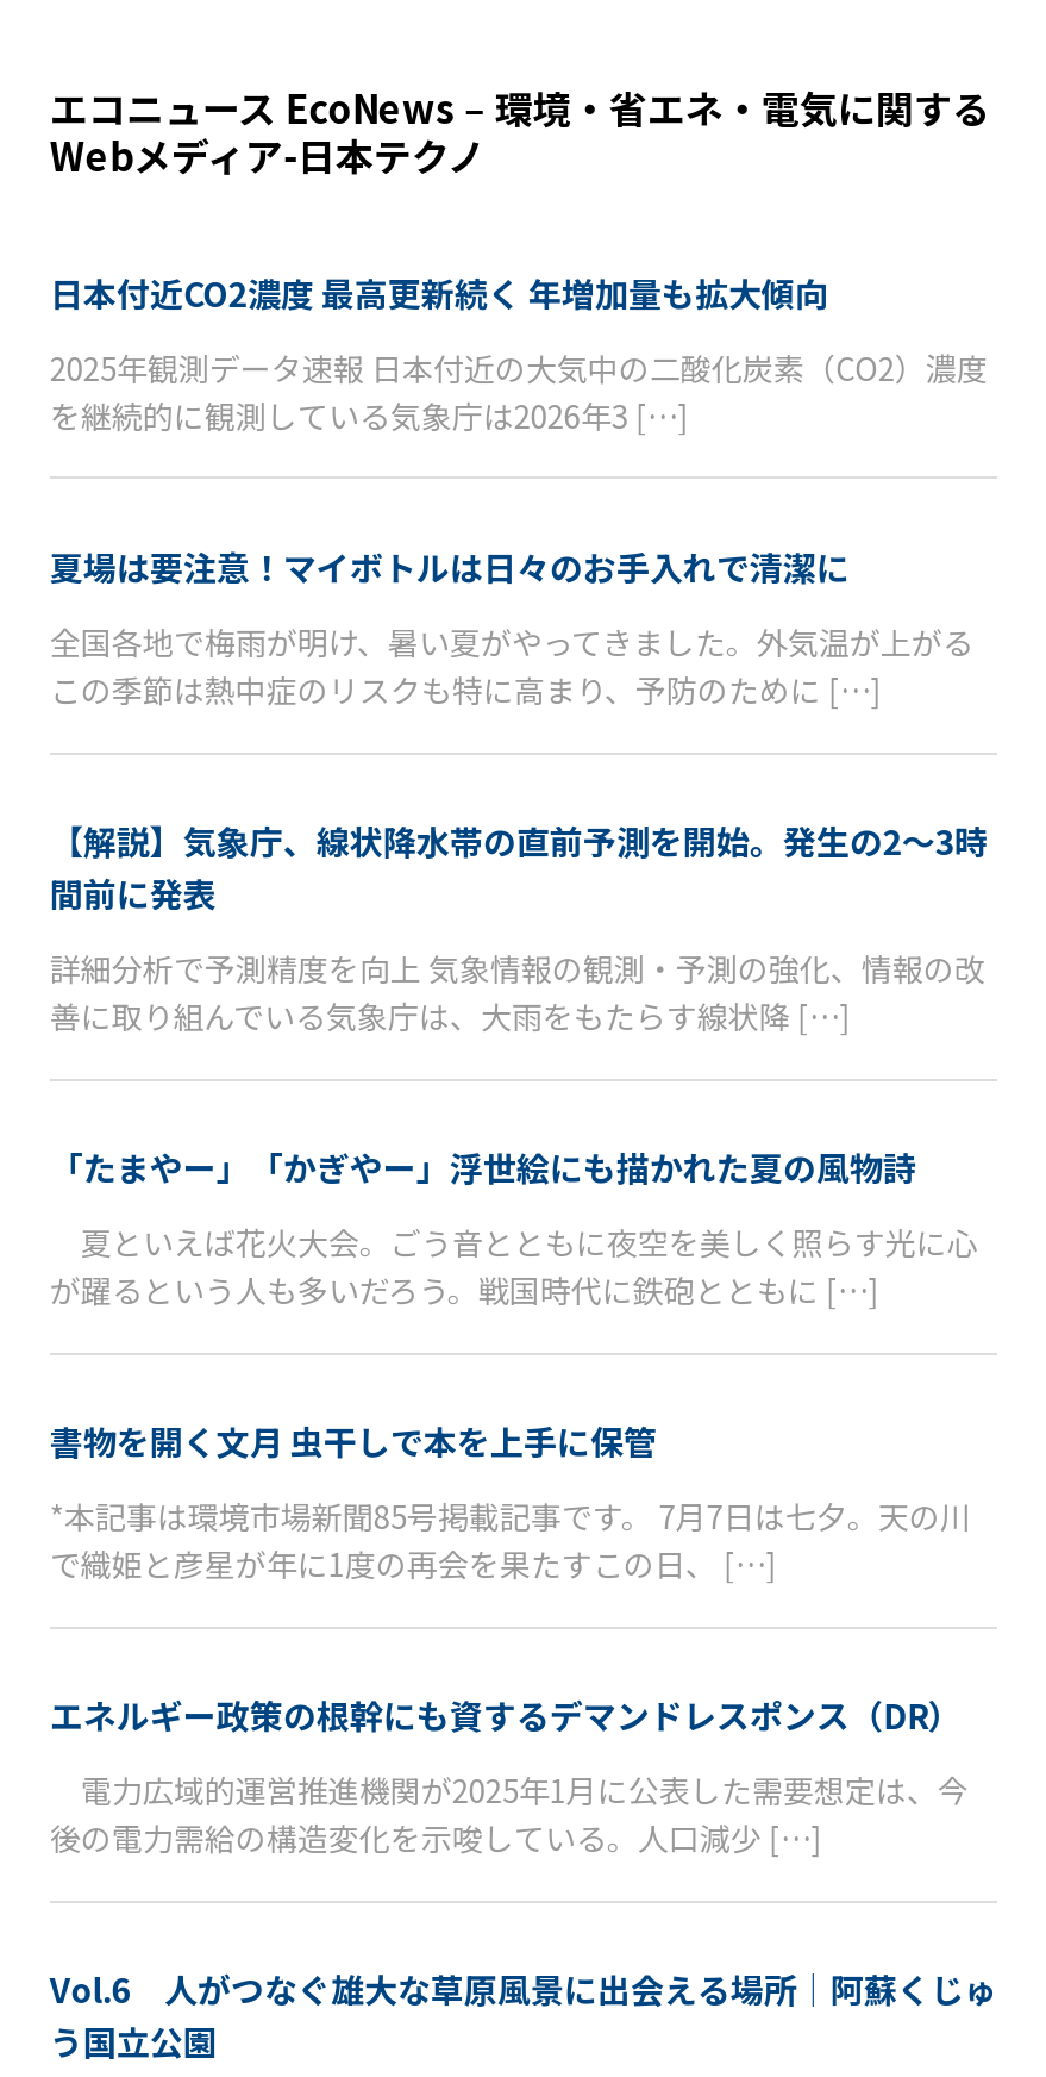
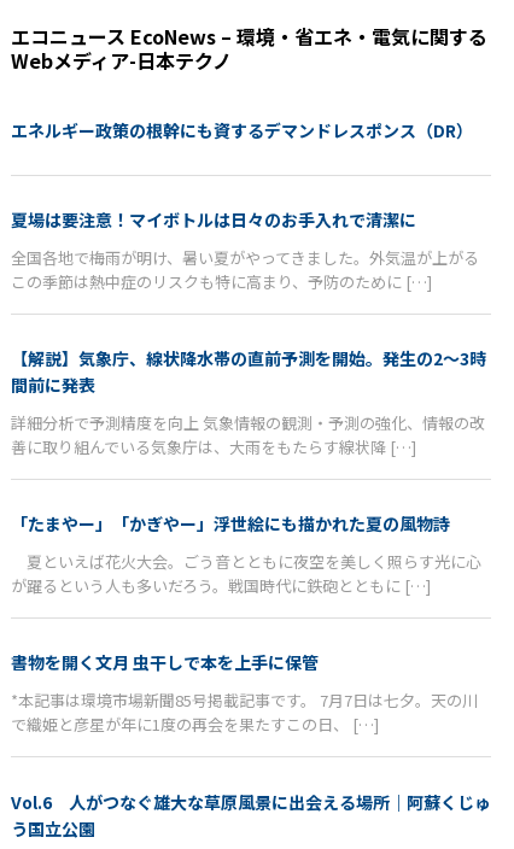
[50,269,987,438] 日本付近CO2濃度 最高更新続く 年増加量も拡大傾向 | 2025年観測データ速報 日本付近の大気中の二酸化炭素（CO2）濃度 | を継続的に観測している気象庁は2026年3 […] -> none
moved [50,1692,961,1740] -> [11,118,473,142]: エネルギー政策の根幹にも資するデマンドレスポンス（DR）
[50,1768,968,1861] 電力広域的運営推進機関が2025年1月に公表した需要想定は、今 | 後の電力需給の構造変化を示唆している。人口減少 […] -> none

